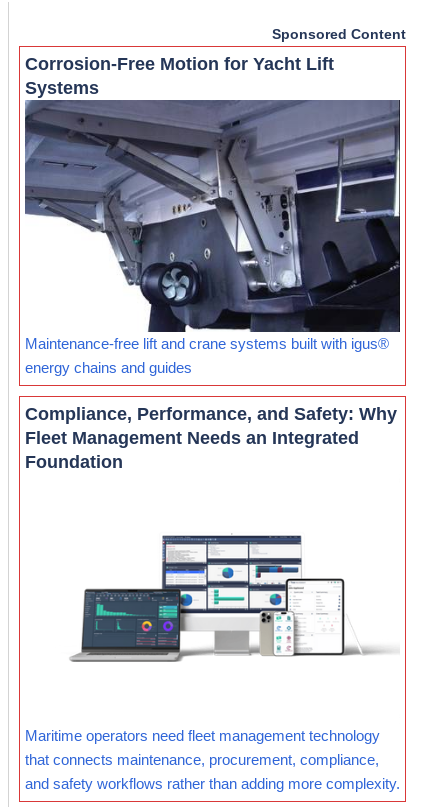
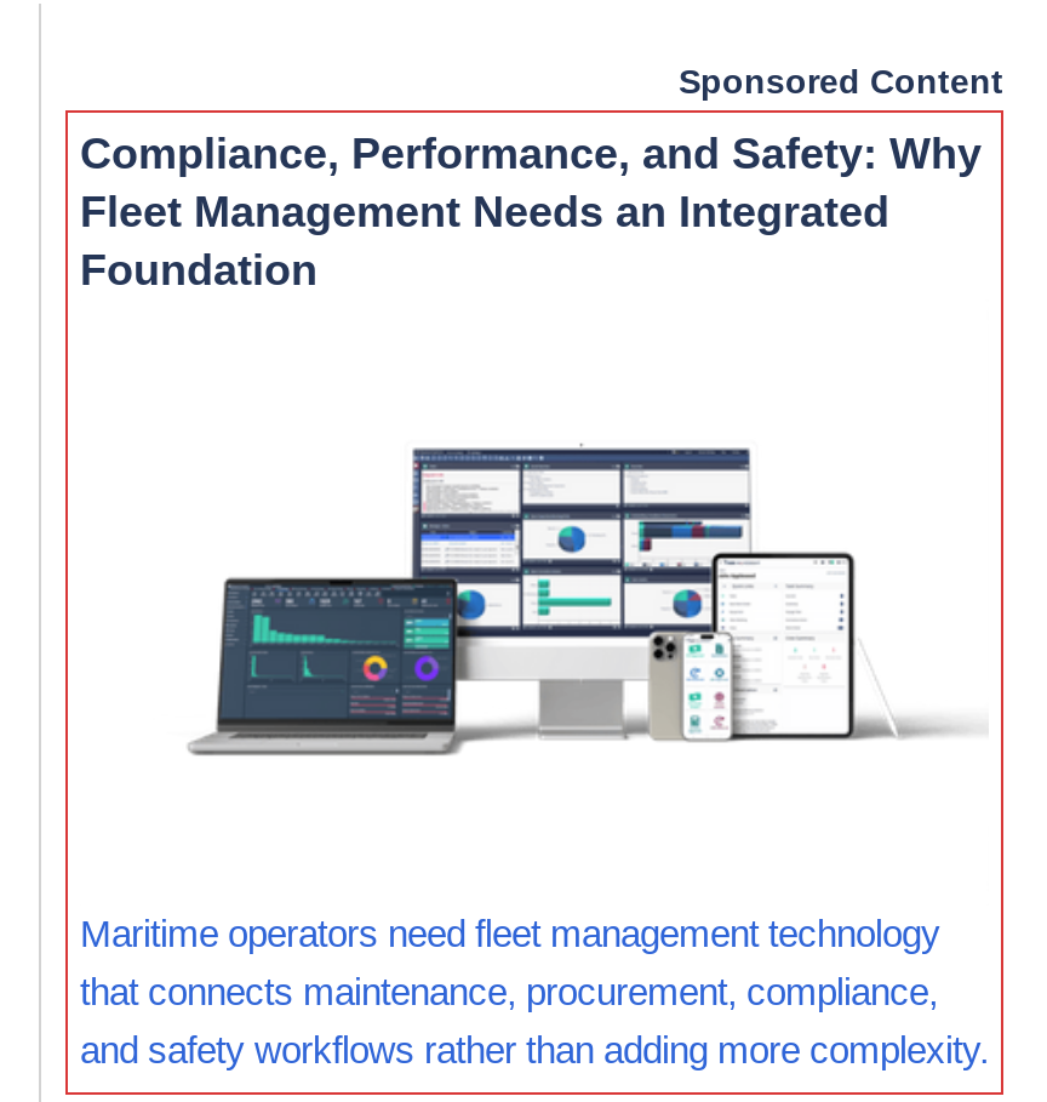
[25,54,334,98] Corrosion-Free Motion for Yacht Lift | Systems -> none
[24,99,401,376] [image] | Maintenance-free lift and crane systems built with igus® | energy chains and guides -> none

